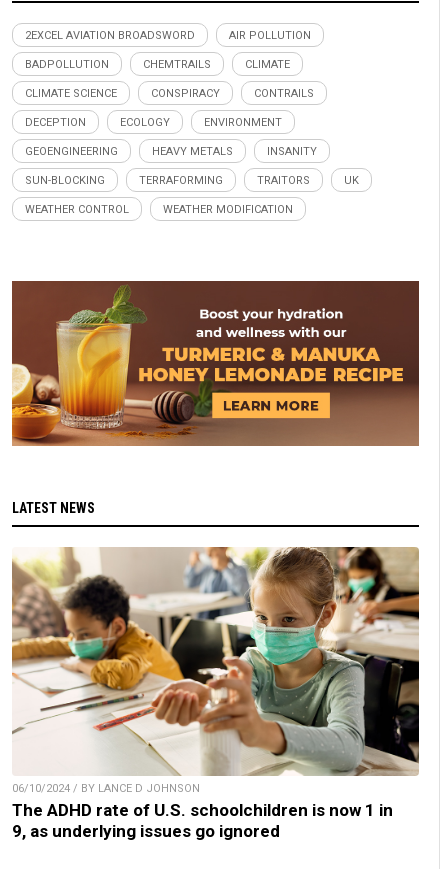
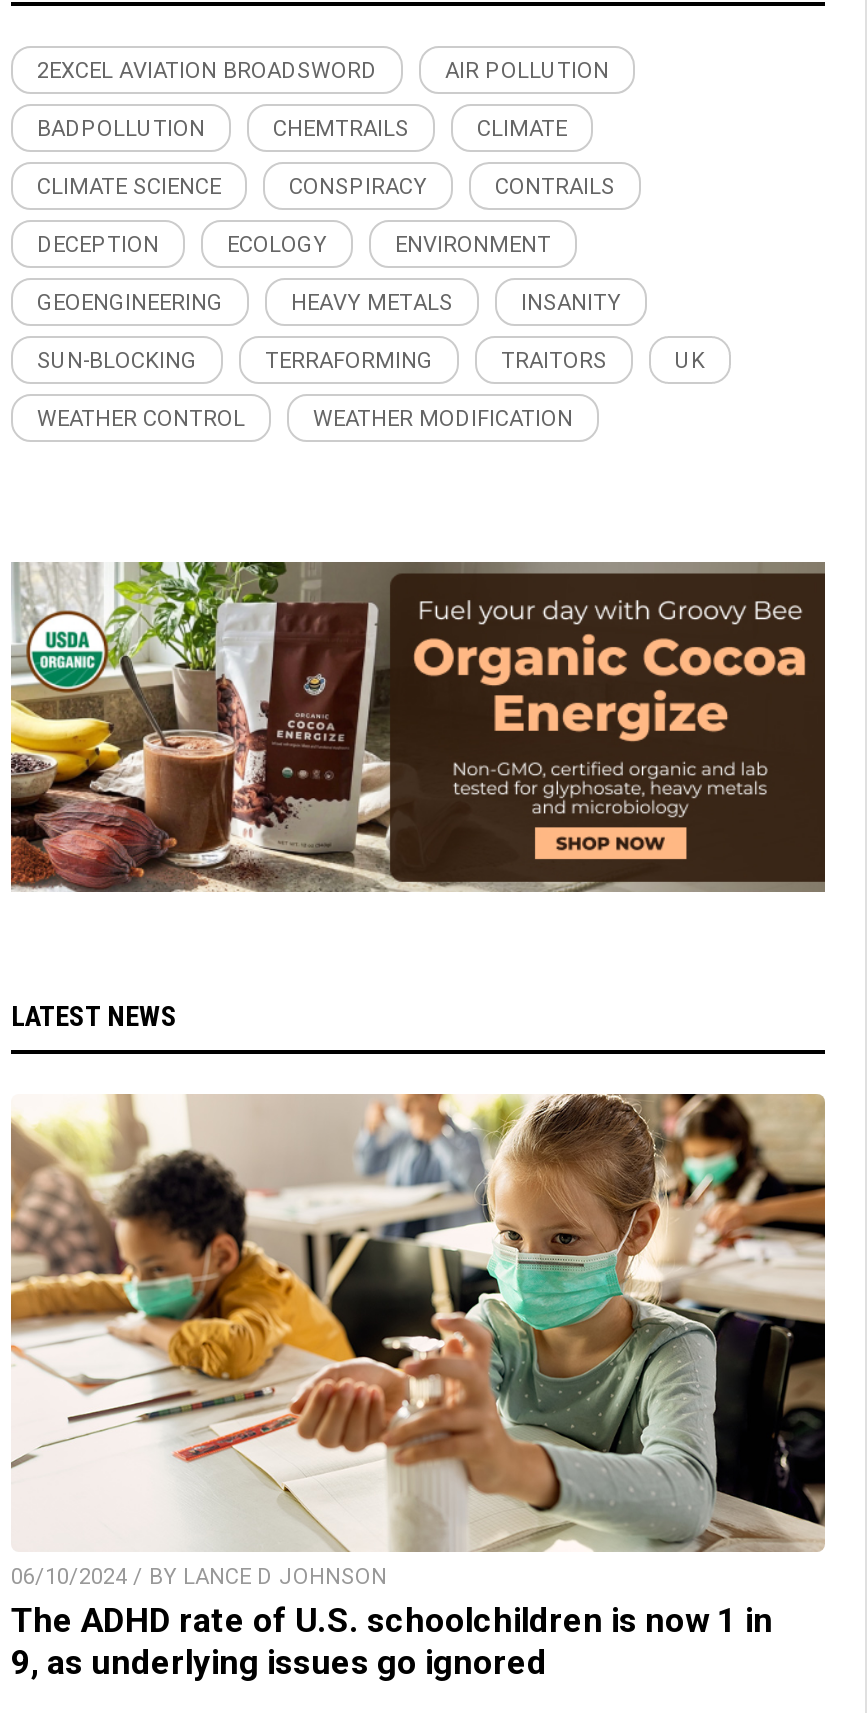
[11,280,420,447] [image] -> [9,560,827,894] [image]

